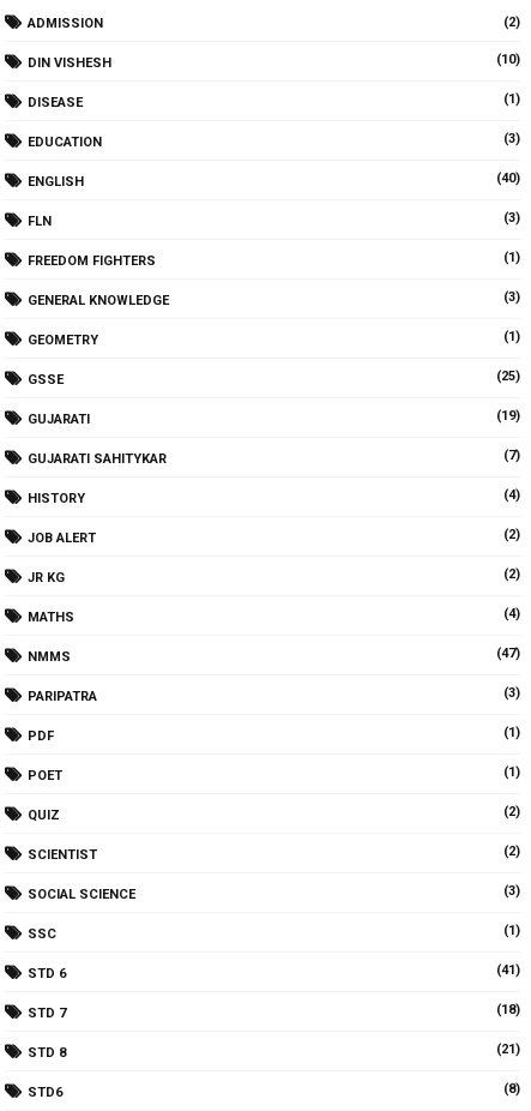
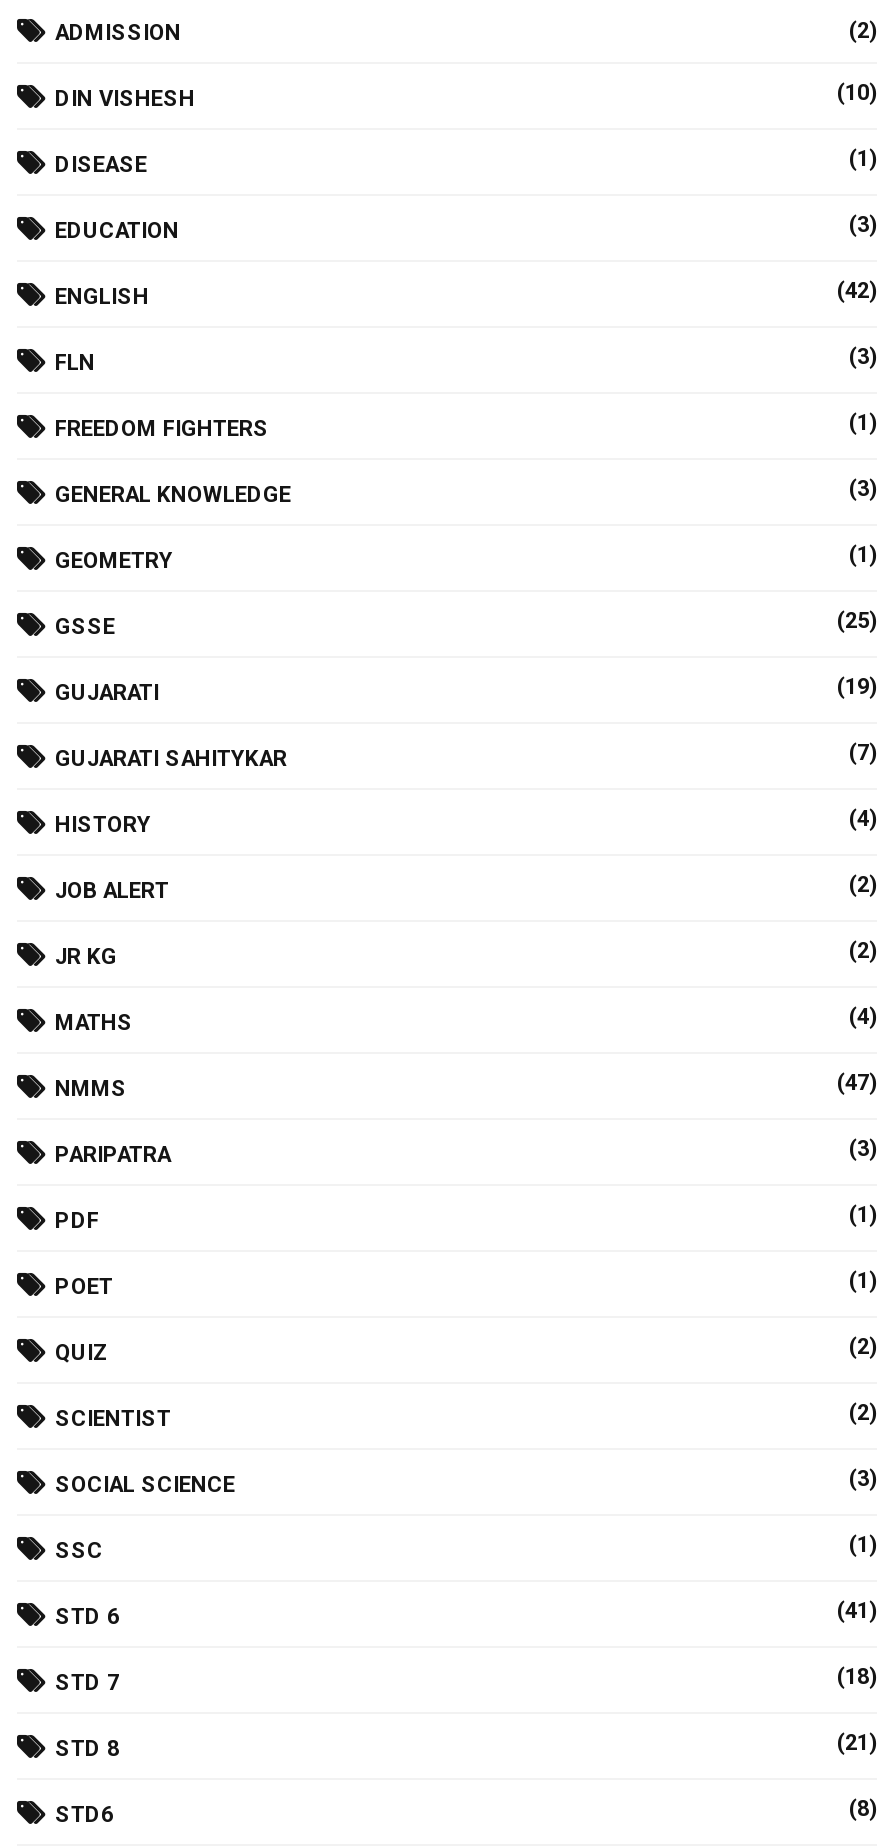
[496,170,520,186] (40) -> [837,278,877,304] (42)

